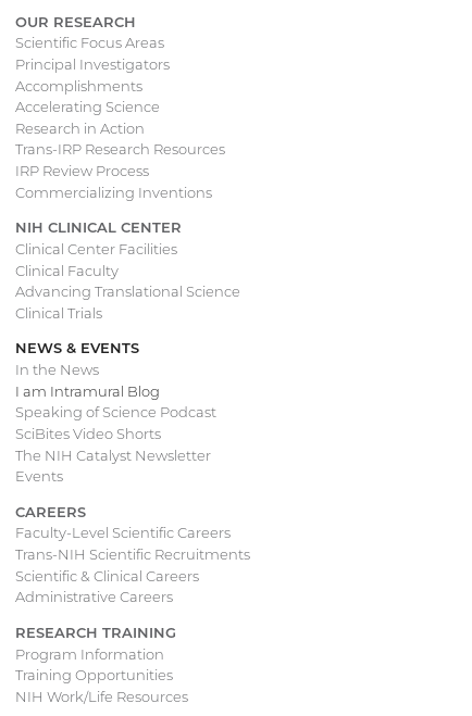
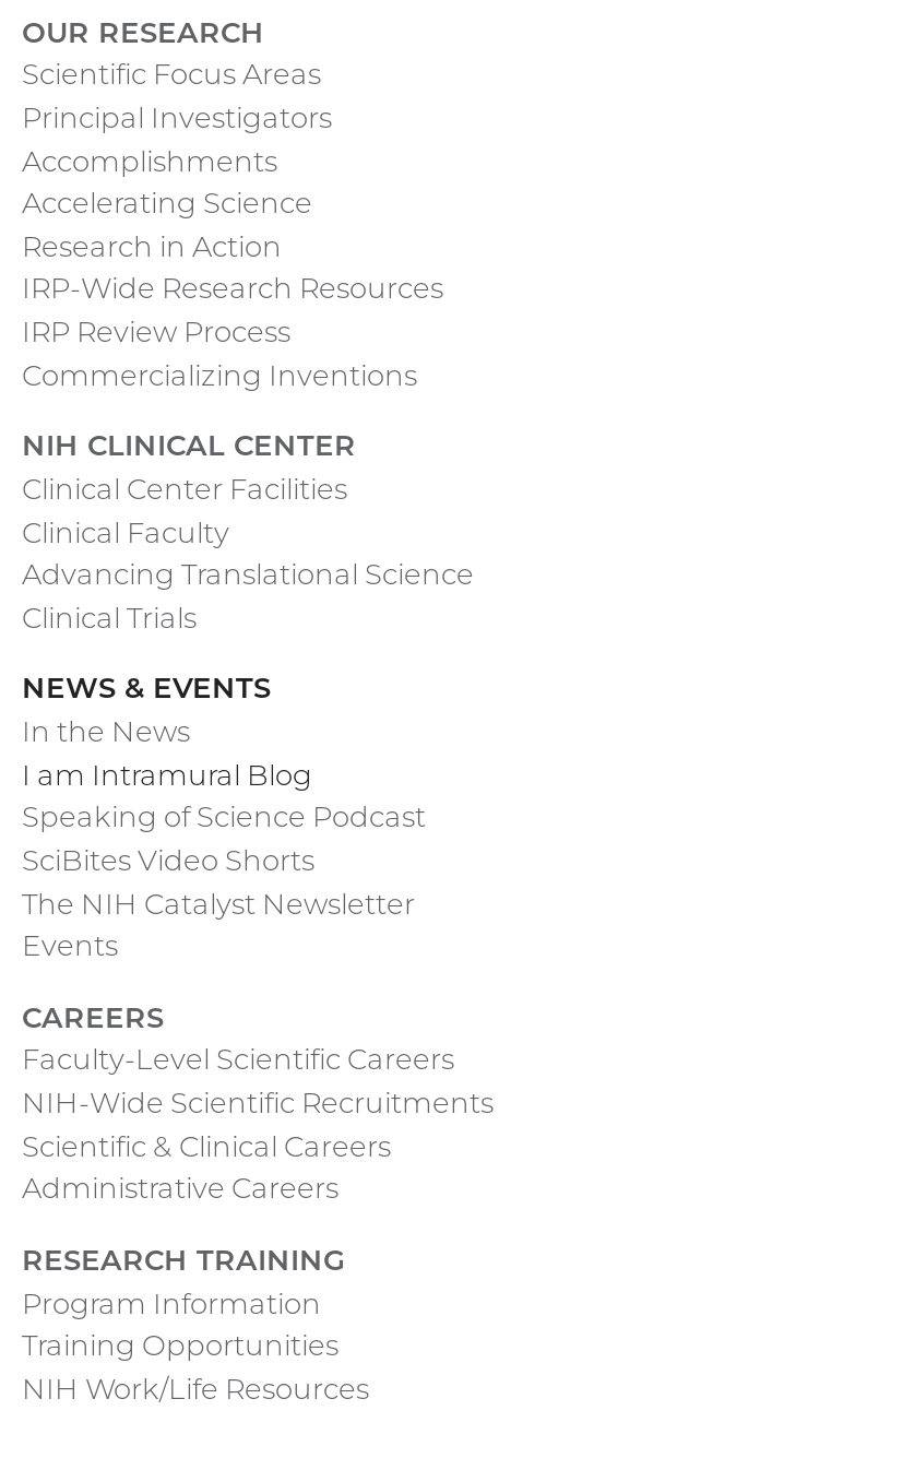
[15,141,225,158] Trans-IRP Research Resources -> [22,271,443,306] IRP-Wide Research Resources
[15,545,250,563] Trans-NIH Scientific Recruitments -> [22,1084,494,1119] NIH-Wide Scientific Recruitments

